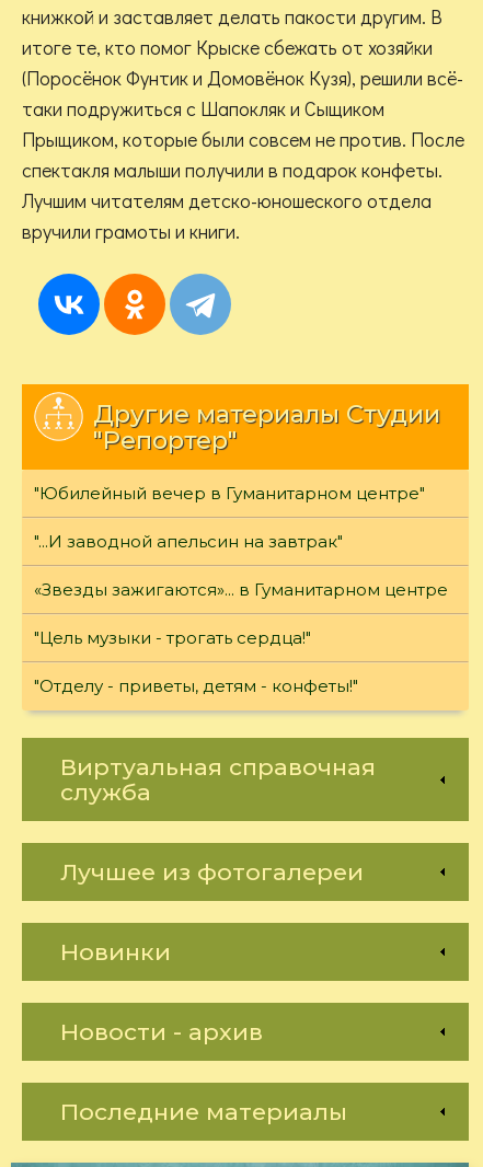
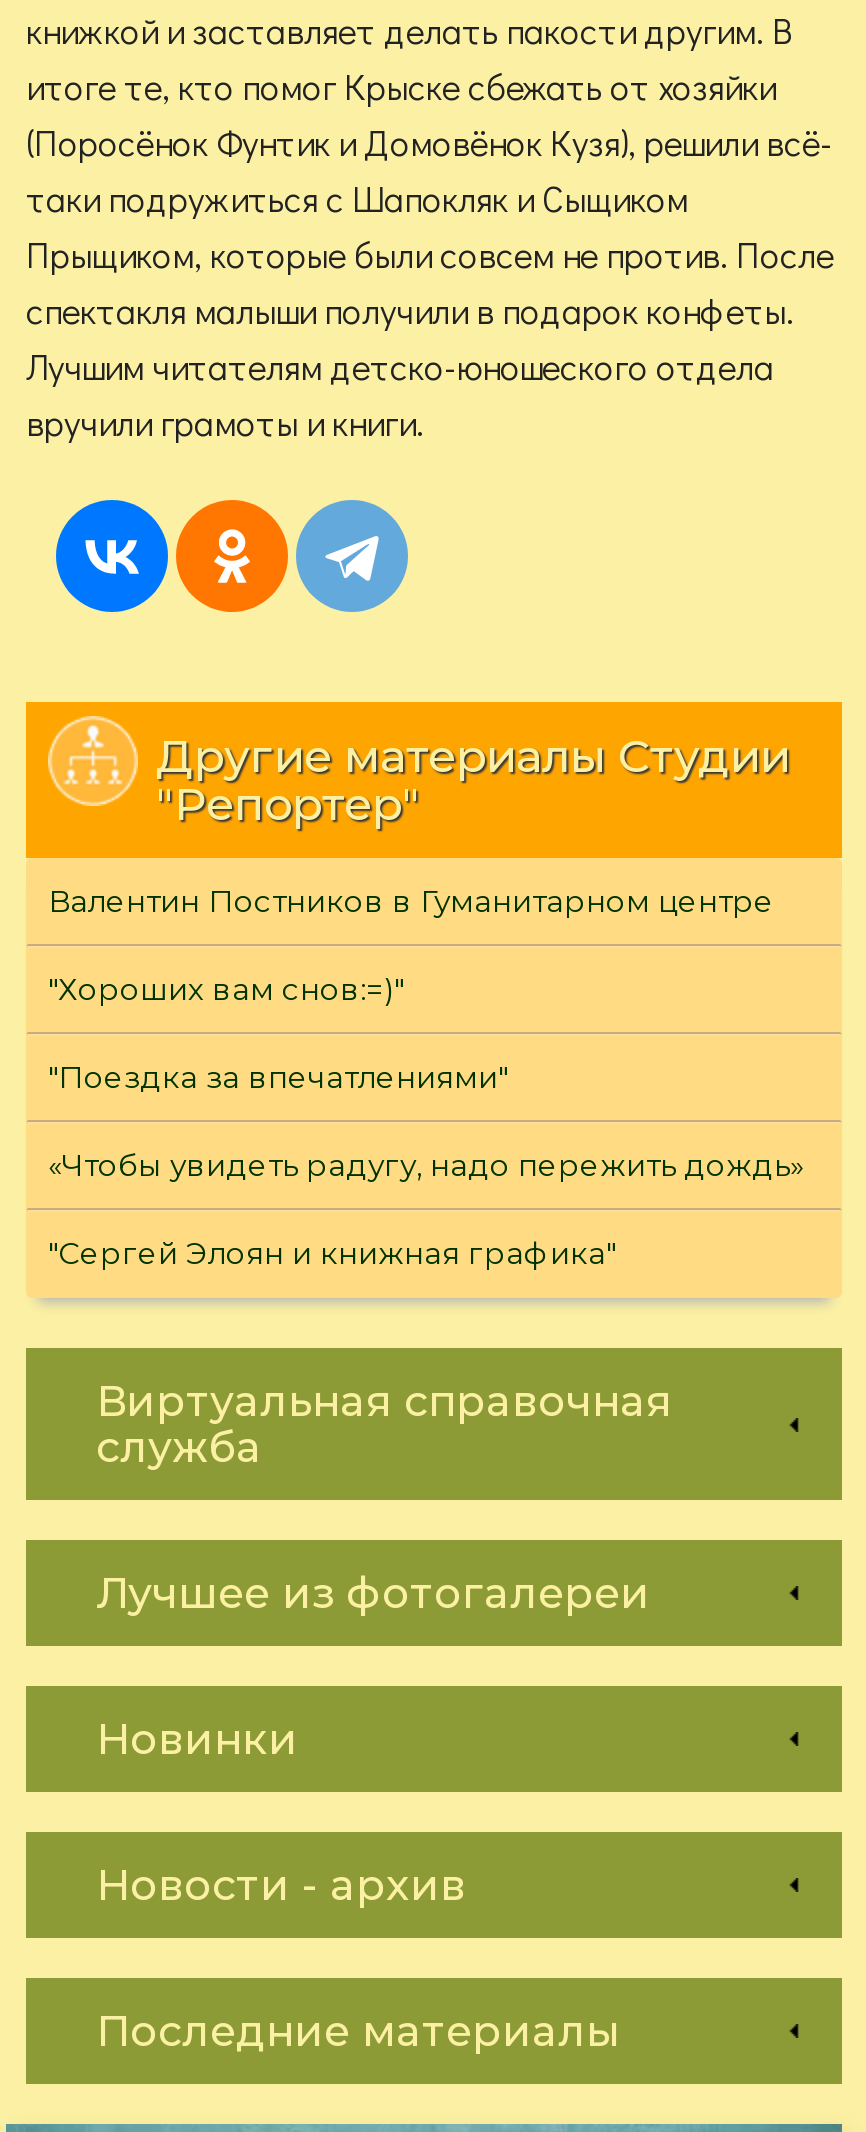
[34,482,425,503] "Юбилейный вечер в Гуманитарном центре" -> [48,881,774,919] Валентин Постников в Гуманитарном центре
[34,531,343,551] "...И заводной апельсин на завтрак" -> [48,969,404,1007] "Хороших вам снов:=)"
[34,579,448,600] «Звезды зажигаются»... в Гуманитарном центре -> [48,1057,508,1095] "Поездка за впечатлениями"
[34,627,311,648] "Цель музыки - трогать сердца!" -> [48,1145,804,1183] «Чтобы увидеть радугу, надо пережить дождь»
[34,675,358,696] "Отделу - приветы, детям - конфеты!" -> [48,1233,616,1271] "Сергей Элоян и книжная графика"

